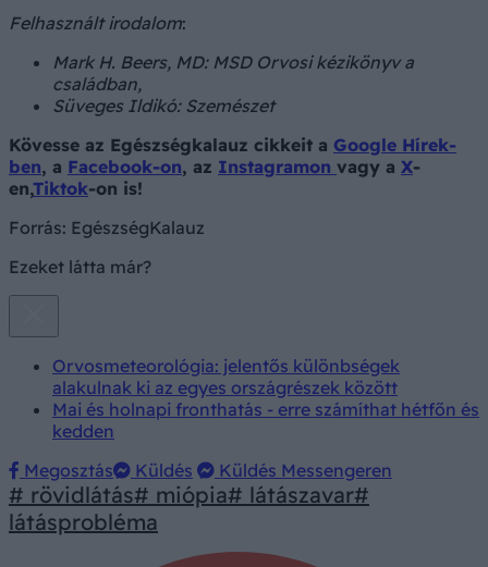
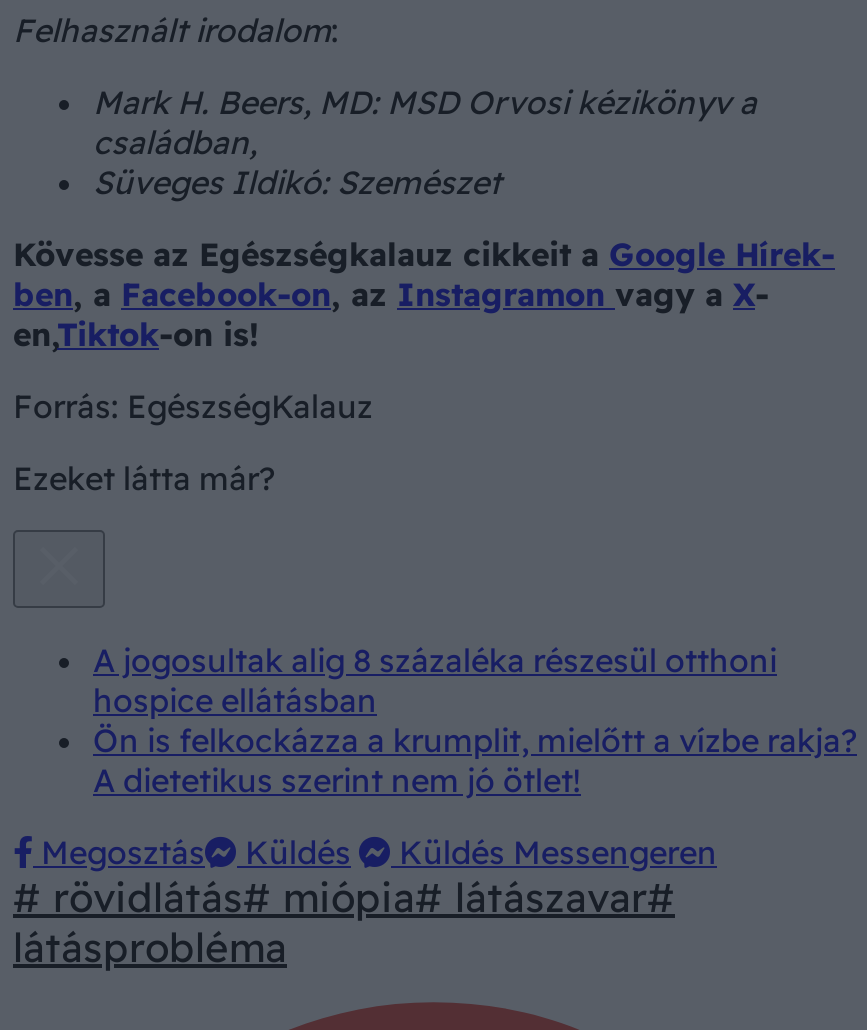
[52,355,479,442] Orvosmeteorológia: jelentős különbségek | alakulnak ki az egyes országrészek között | Mai és holnapi fronthatás - erre számíthat hétfőn és | kedden -> [93,641,857,801] A jogosultak alig 8 százaléka részesül otthoni | hospice ellátásban | Ön is felkockázza a krumplit, mielőtt a vízbe rakja? | A dietetikus szerint nem jó ötlet!

